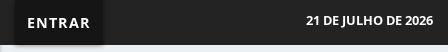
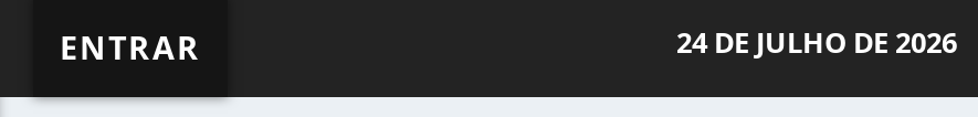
[306,11,433,29] 21 DE JULHO DE 2026 -> [676,22,957,62] 24 DE JULHO DE 2026

